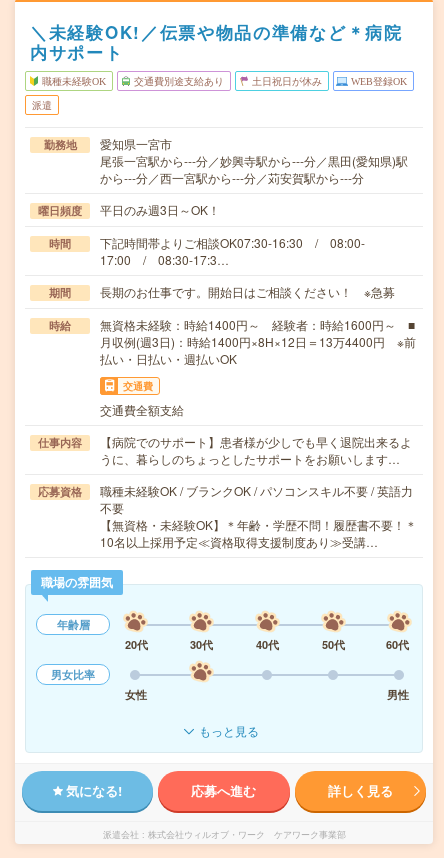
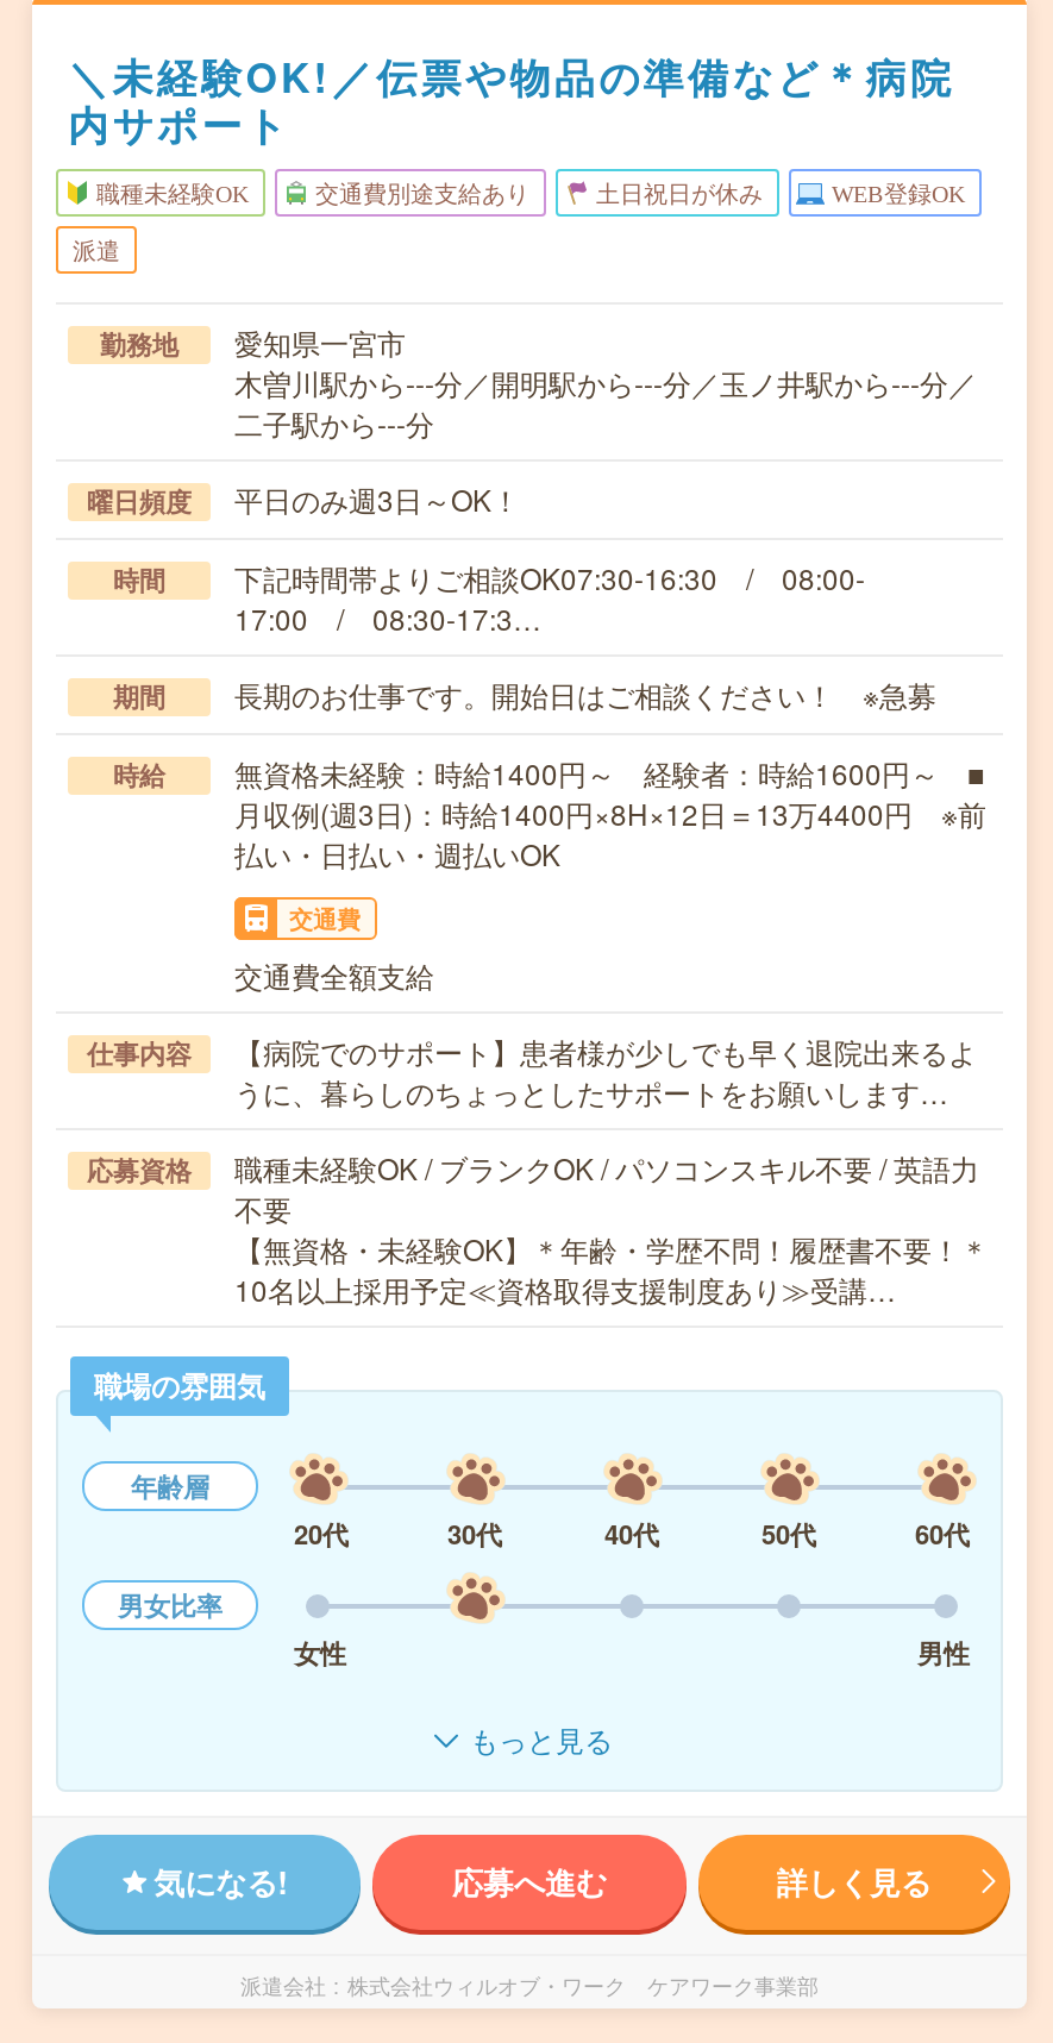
[100,152,408,186] 尾張一宮駅から---分／妙興寺駅から---分／黒田(愛知県)駅 | から---分／西一宮駅から---分／苅安賀駅から---分 -> [234,362,977,443] 木曽川駅から---分／開明駅から---分／玉ノ井駅から---分／ | 二子駅から---分

